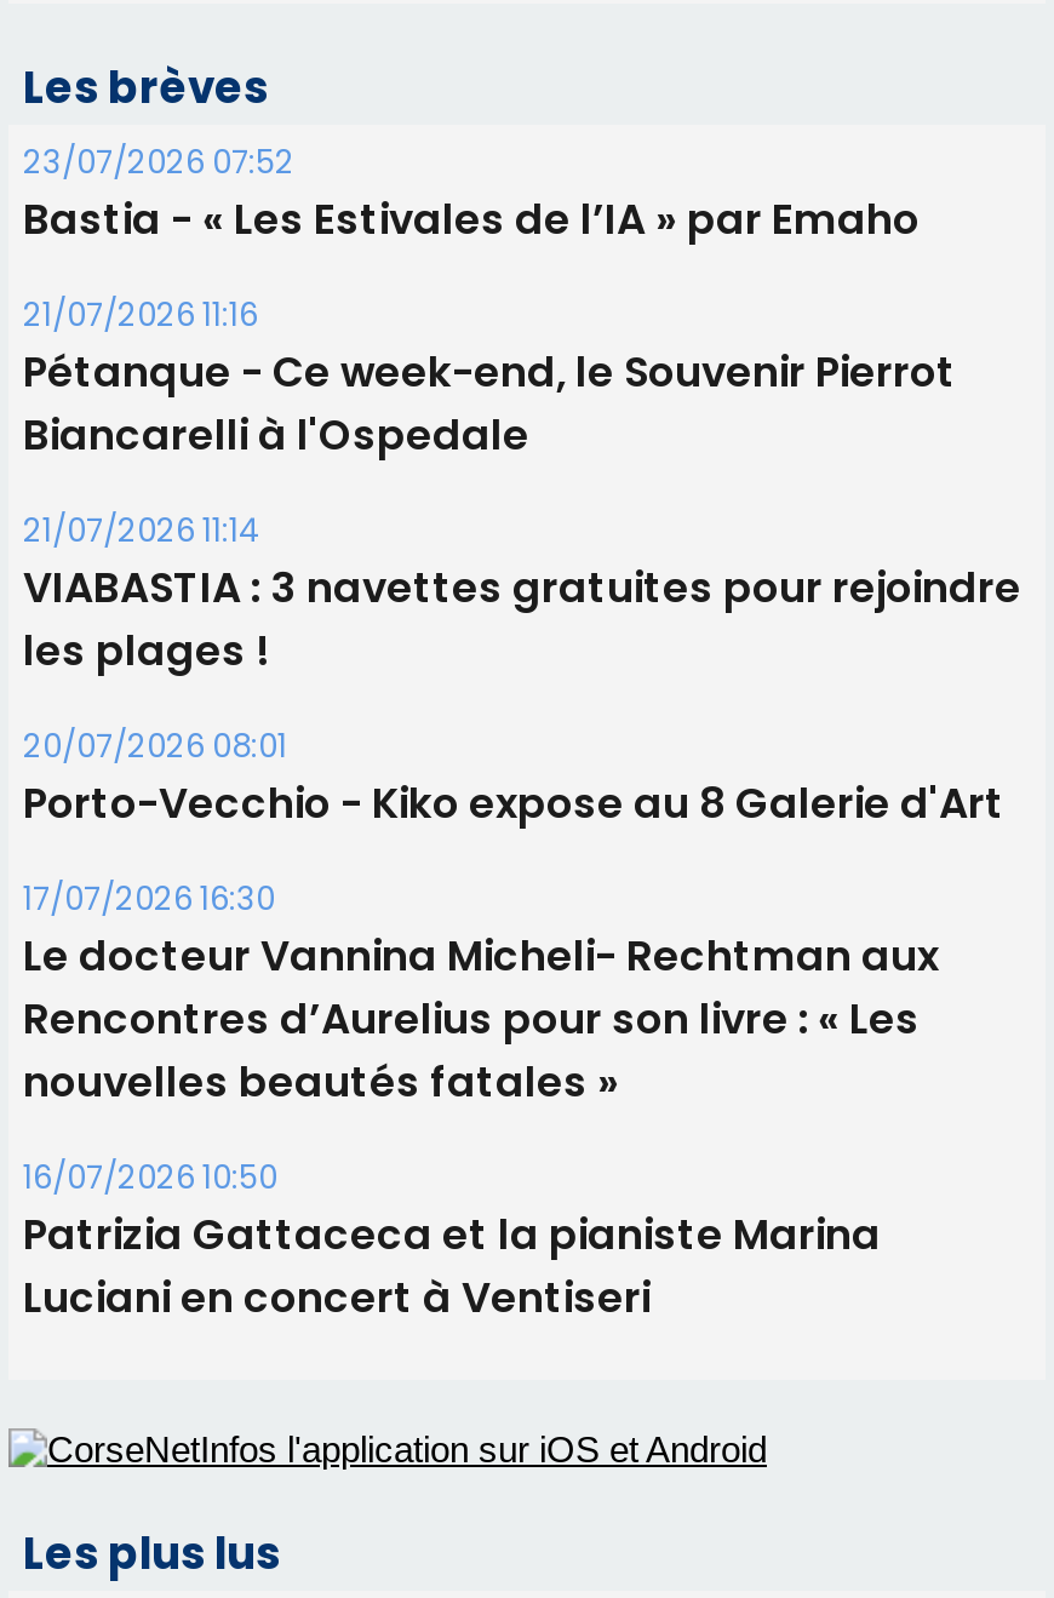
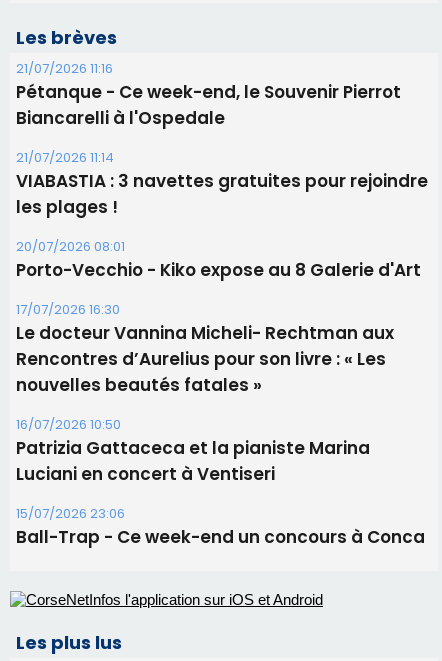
[23,139,920,248] 23/07/2026 07:52 | Bastia - « Les Estivales de l’IA » par Emaho -> none
moved [23,291,1021,1326] -> [16,59,428,486]: 21/07/2026 11:16 | Pétanque - Ce week-end, le Souvenir Pierrot | Biancarelli à l'Ospedale | ... | Patrizia Gattaceca et la pianiste Marina | Luciani en concert à Ventiseri
none -> [16,504,425,549] 15/07/2026 23:06 | Ball-Trap - Ce week-end un concours à Conca

